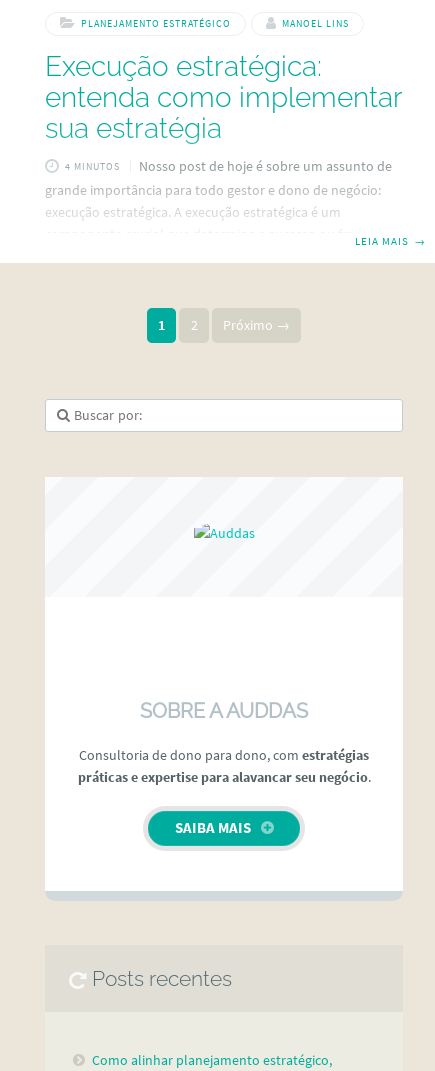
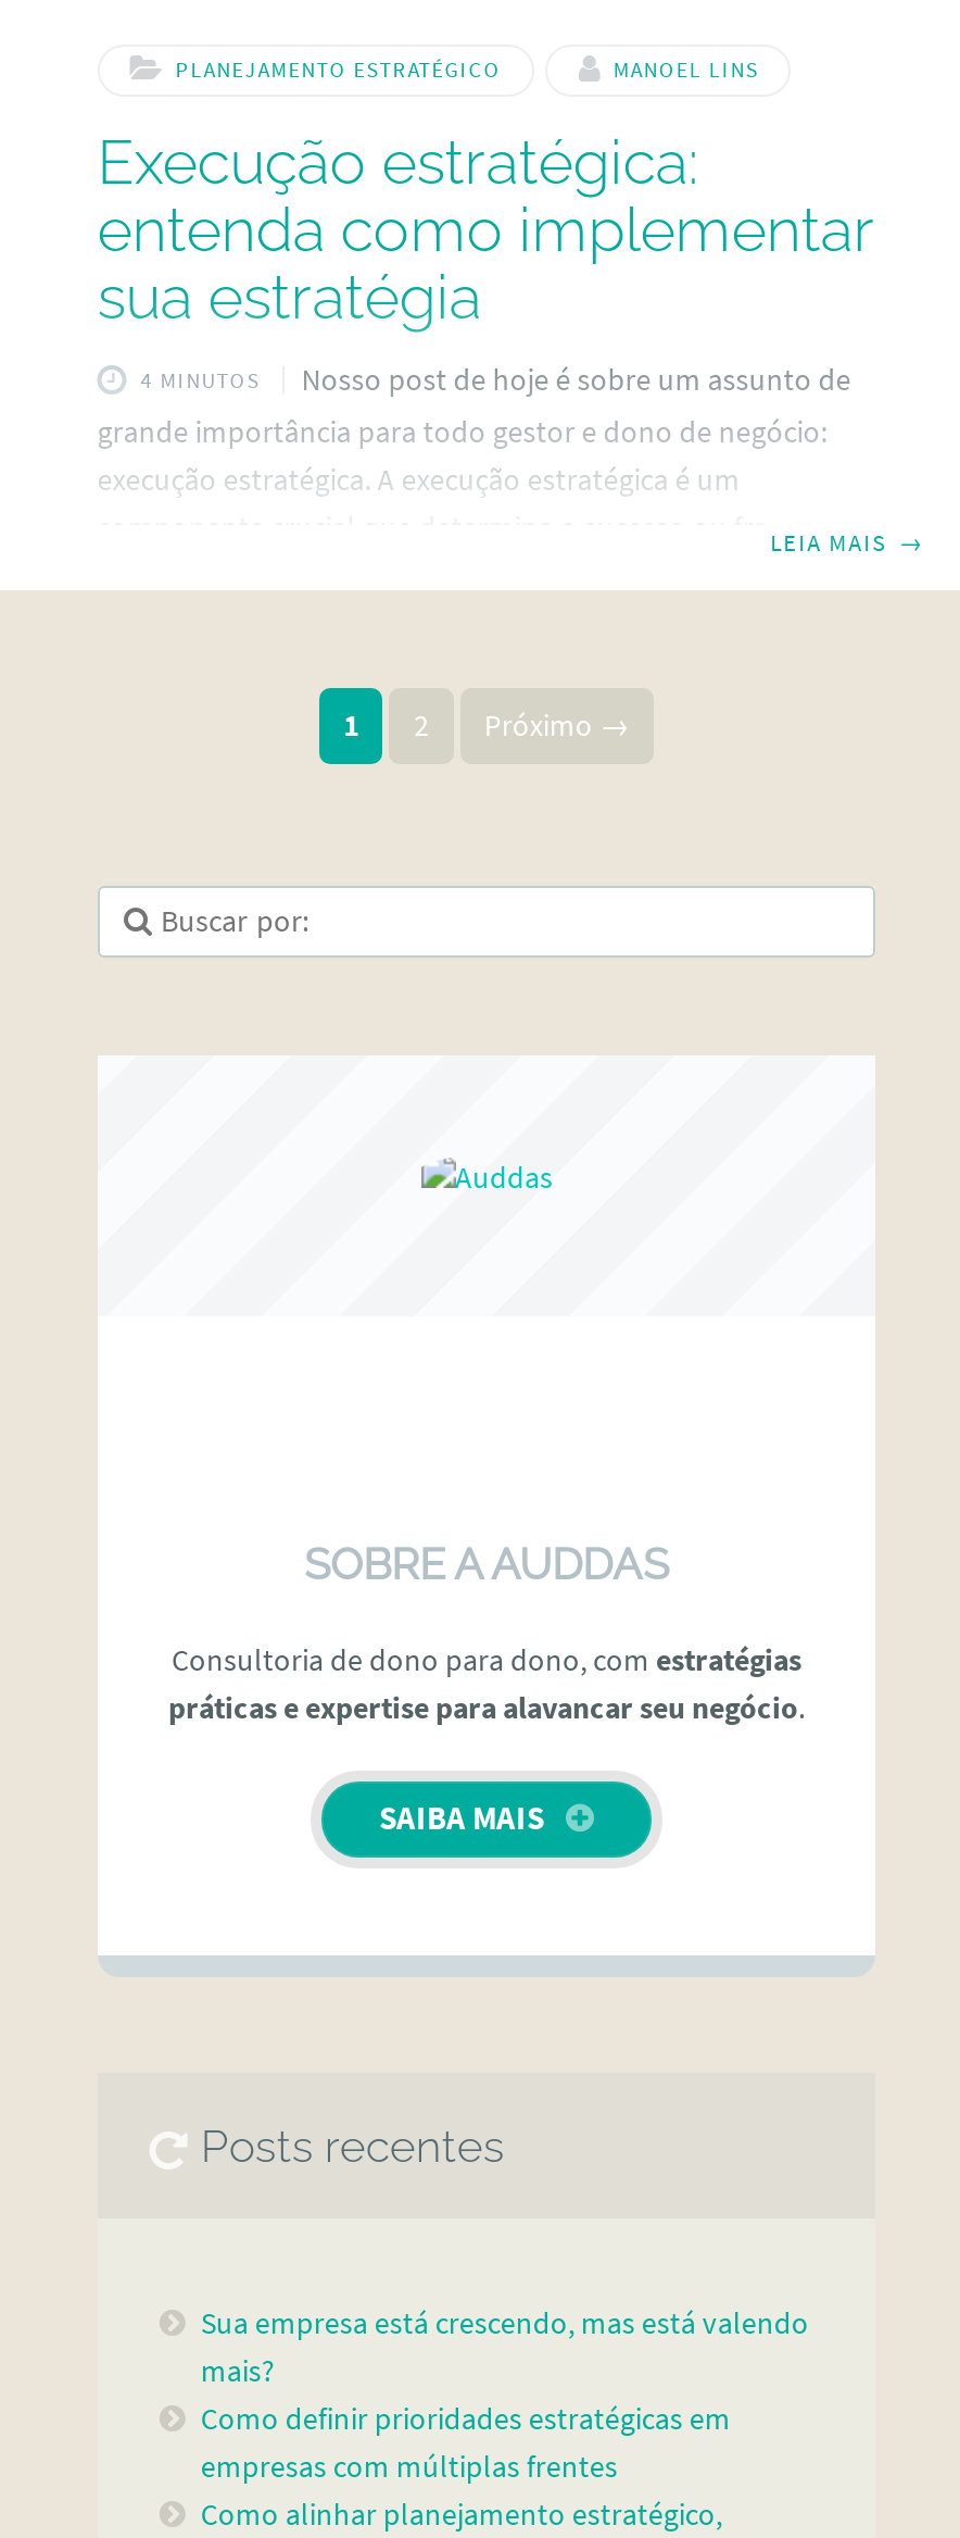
none -> [201,2302,809,2485] Sua empresa está crescendo, mas está valendo | mais? | Como definir prioridades estratégicas em | empresas com múltiplas frentes

